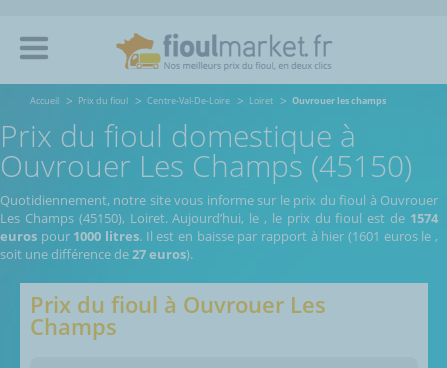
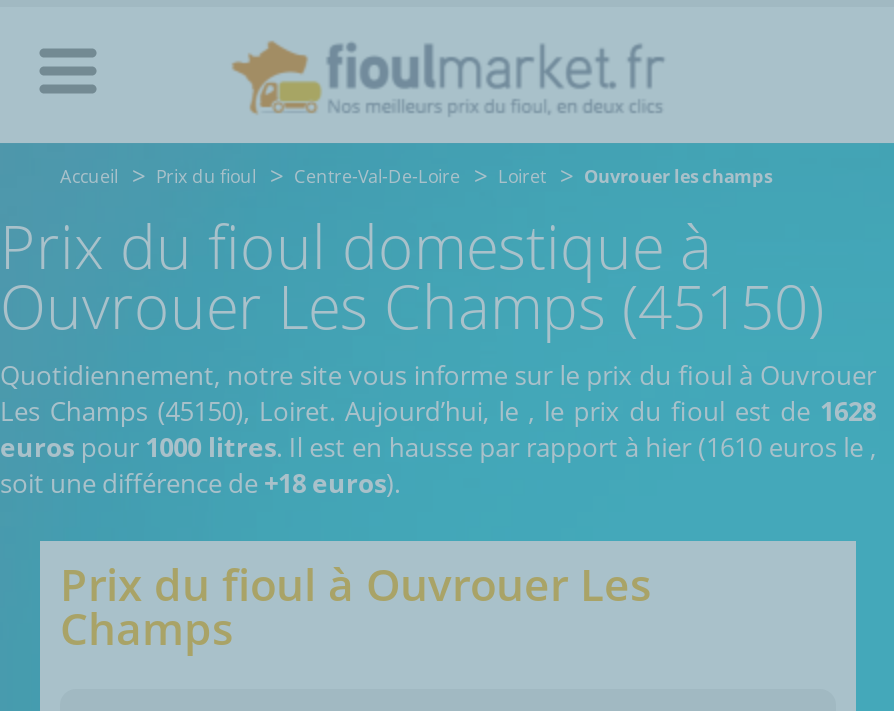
[0,209,438,227] Les Champs (45150), Loiret. Aujourd’hui, le, le prix du fioul est de 1574 -> [0,393,876,429] Les Champs (45150), Loiret. Aujourd’hui, le, le prix du fioul est de 1628
[0,227,438,245] euros pour 1000 litres. Il est en baisse par rapport à hier (1601 euros le, -> [0,429,876,465] euros pour 1000 litres. Il est en hausse par rapport à hier (1610 euros le,
[0,245,193,263] soit une différence de 27 euros). -> [0,465,400,501] soit une différence de +18 euros).

